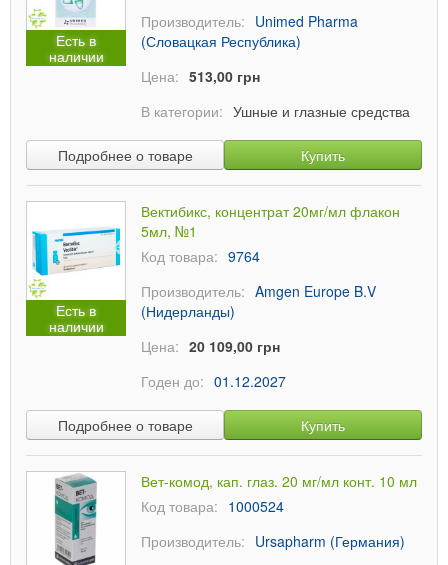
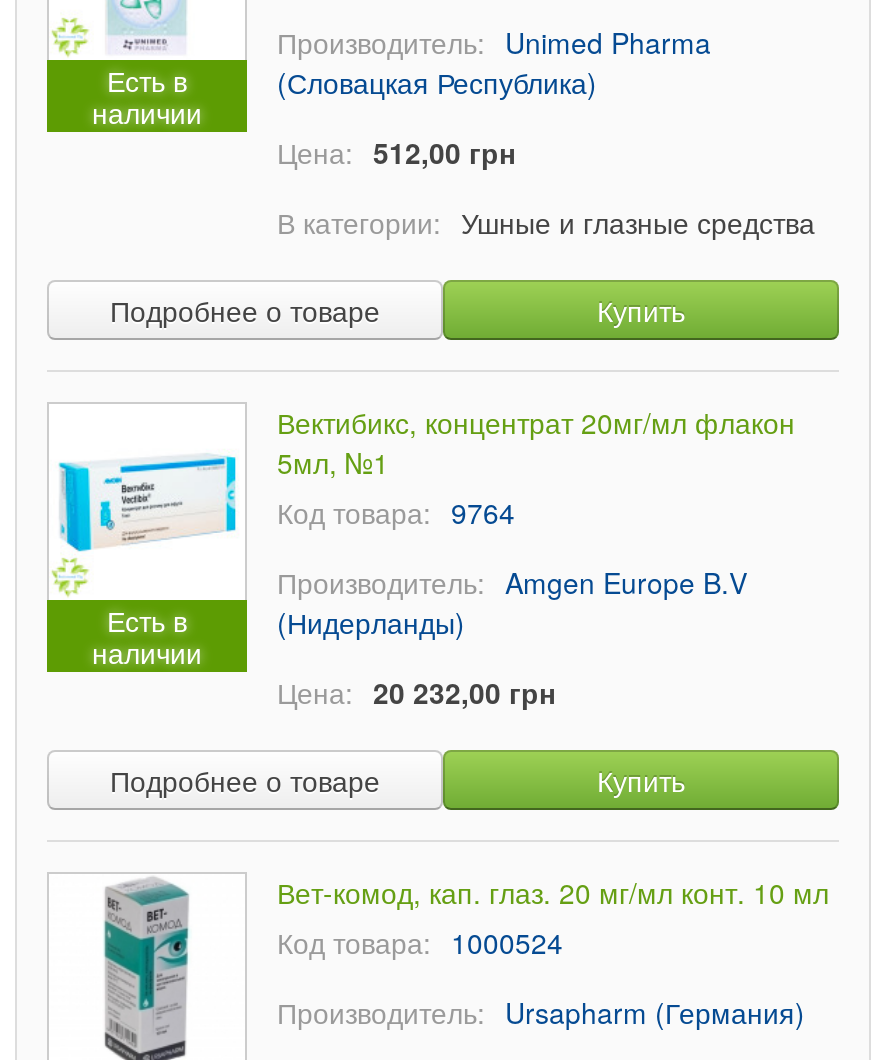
[141,66,260,86] Цена: 513,00 грн -> [277,132,515,172] Цена: 512,00 грн
[141,336,286,391] Цена: 20 109,00 грн | Годен до: 01.12.2027 -> [277,672,555,712] Цена: 20 232,00 грн

